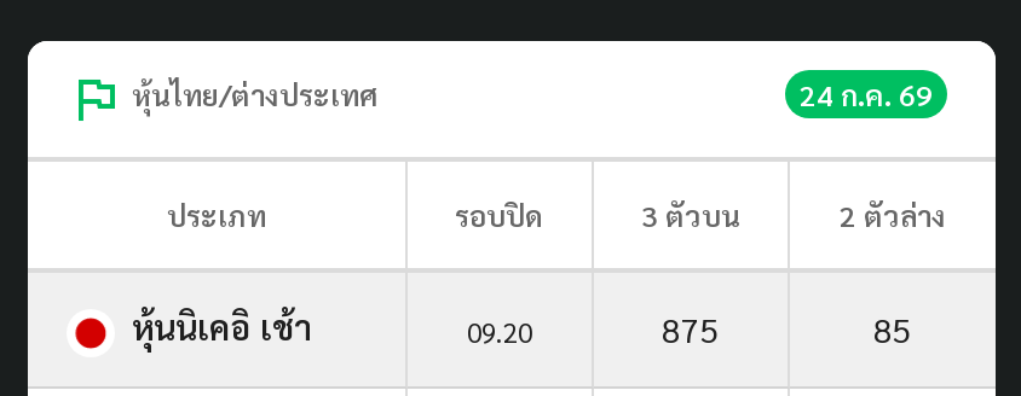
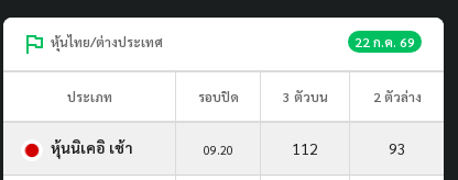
[800,74,933,113] 24 ก.ค. 69 -> [355,33,415,50] 22 ก.ค. 69
[662,306,720,350] 875 -> [292,138,318,158] 112
[873,306,912,350] 85 -> [388,138,406,158] 93

